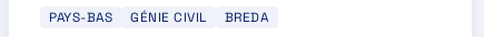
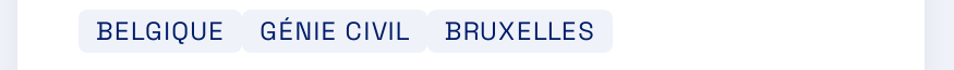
[49,9,113,25] PAYS-BAS -> [96,14,225,46] BELGIQUE
[225,9,269,25] BREDA -> [445,14,594,46] BRUXELLES

